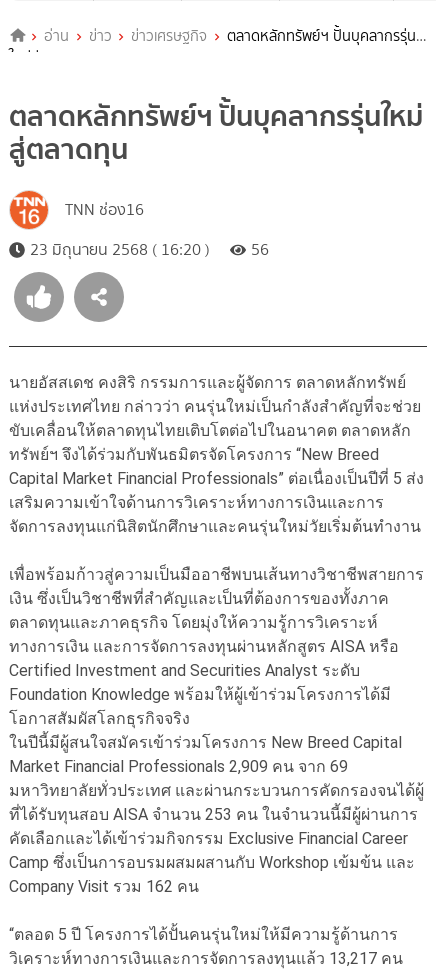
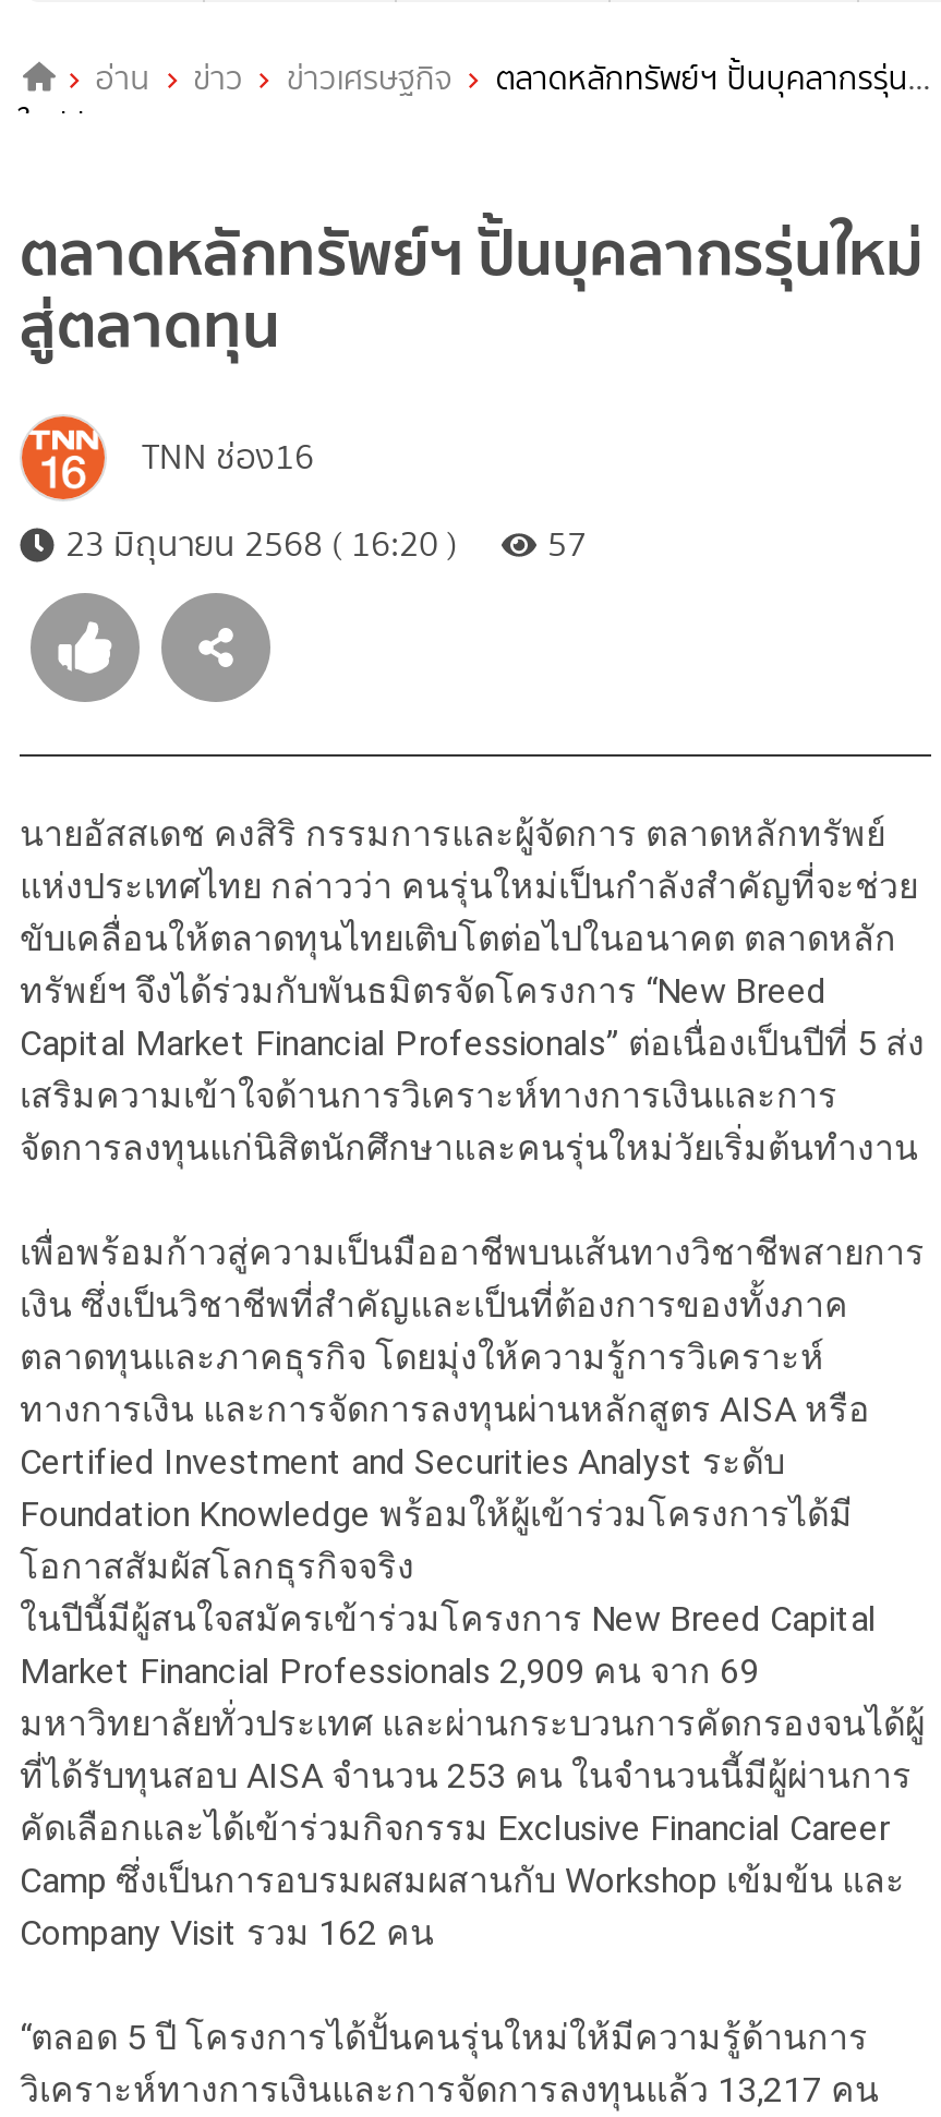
[30,238,269,261] 23 มิถุนายน 2568 ( 16:20 ) 56 -> [65,519,587,569] 23 มิถุนายน 2568 ( 16:20 ) 57

